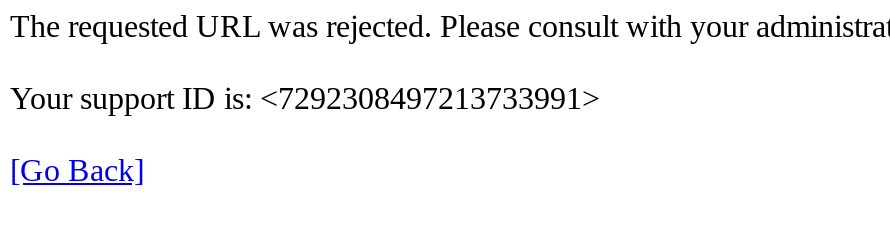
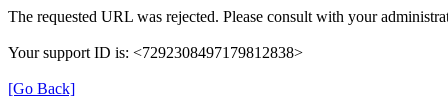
[10,81,600,115] Your support ID is: <7292308497213733991> -> [8,44,303,61] Your support ID is: <7292308497179812838>

